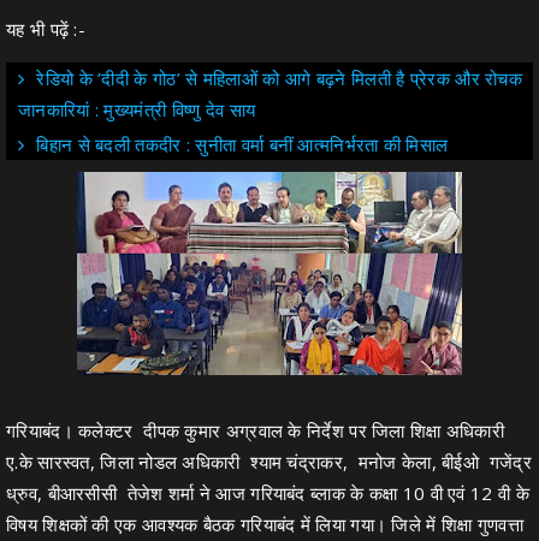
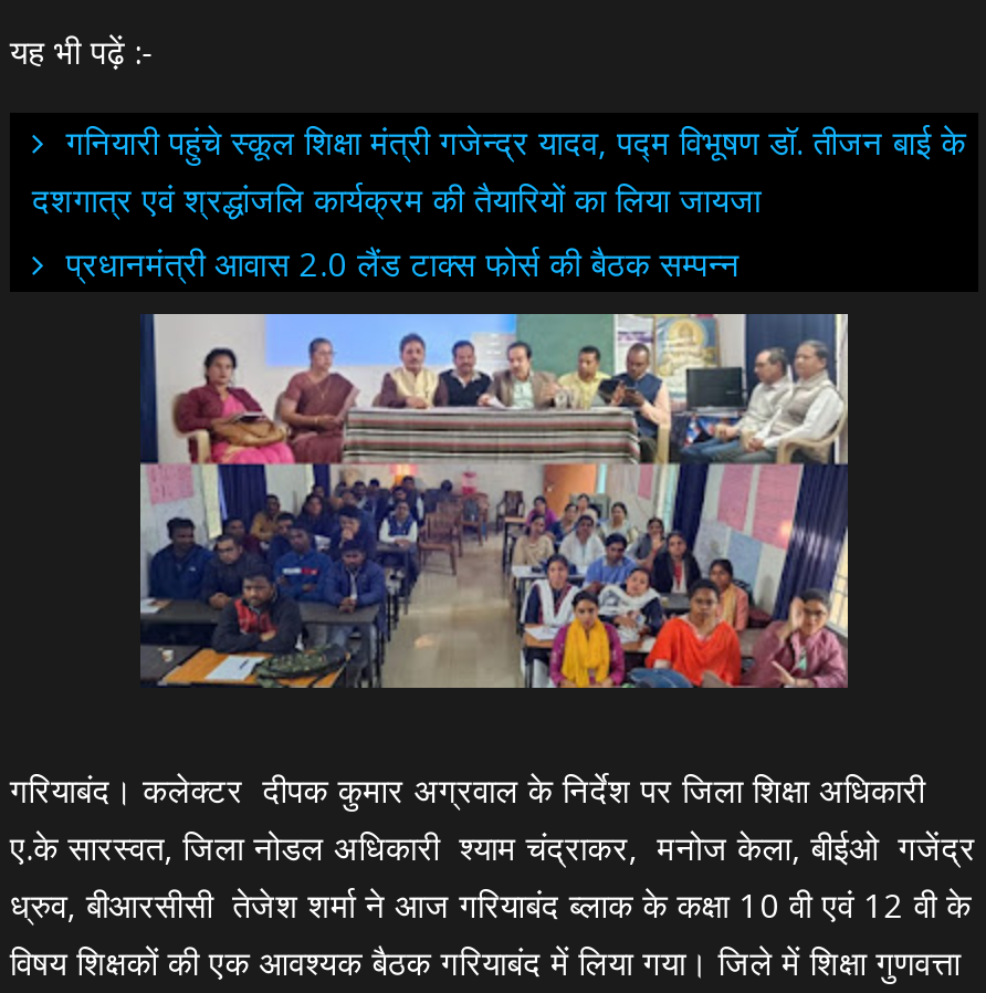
[18,66,522,156] रेडियो के ‘दीदी के गोठ’ से महिलाओं को आगे बढ़ने मिलती है प्रेरक और रोचक | जानकारियां : मुख्यमंत्री विष्णु देव साय | बिहान से बदली तकदीर : सुनीता वर्मा बनीं आत्मनिर्भरता की मिसाल -> [32,119,966,285] गनियारी पहुंचे स्कूल शिक्षा मंत्री गजेन्द्र यादव, पद्म विभूषण डॉ. तीजन बाई के | दशगात्र एवं श्रद्धांजलि कार्यक्रम की तैयारियों का लिया जायजा | प्रधानमंत्री आवास 2.0 लैंड टाक्स फोर्स की बैठक सम्पन्न

